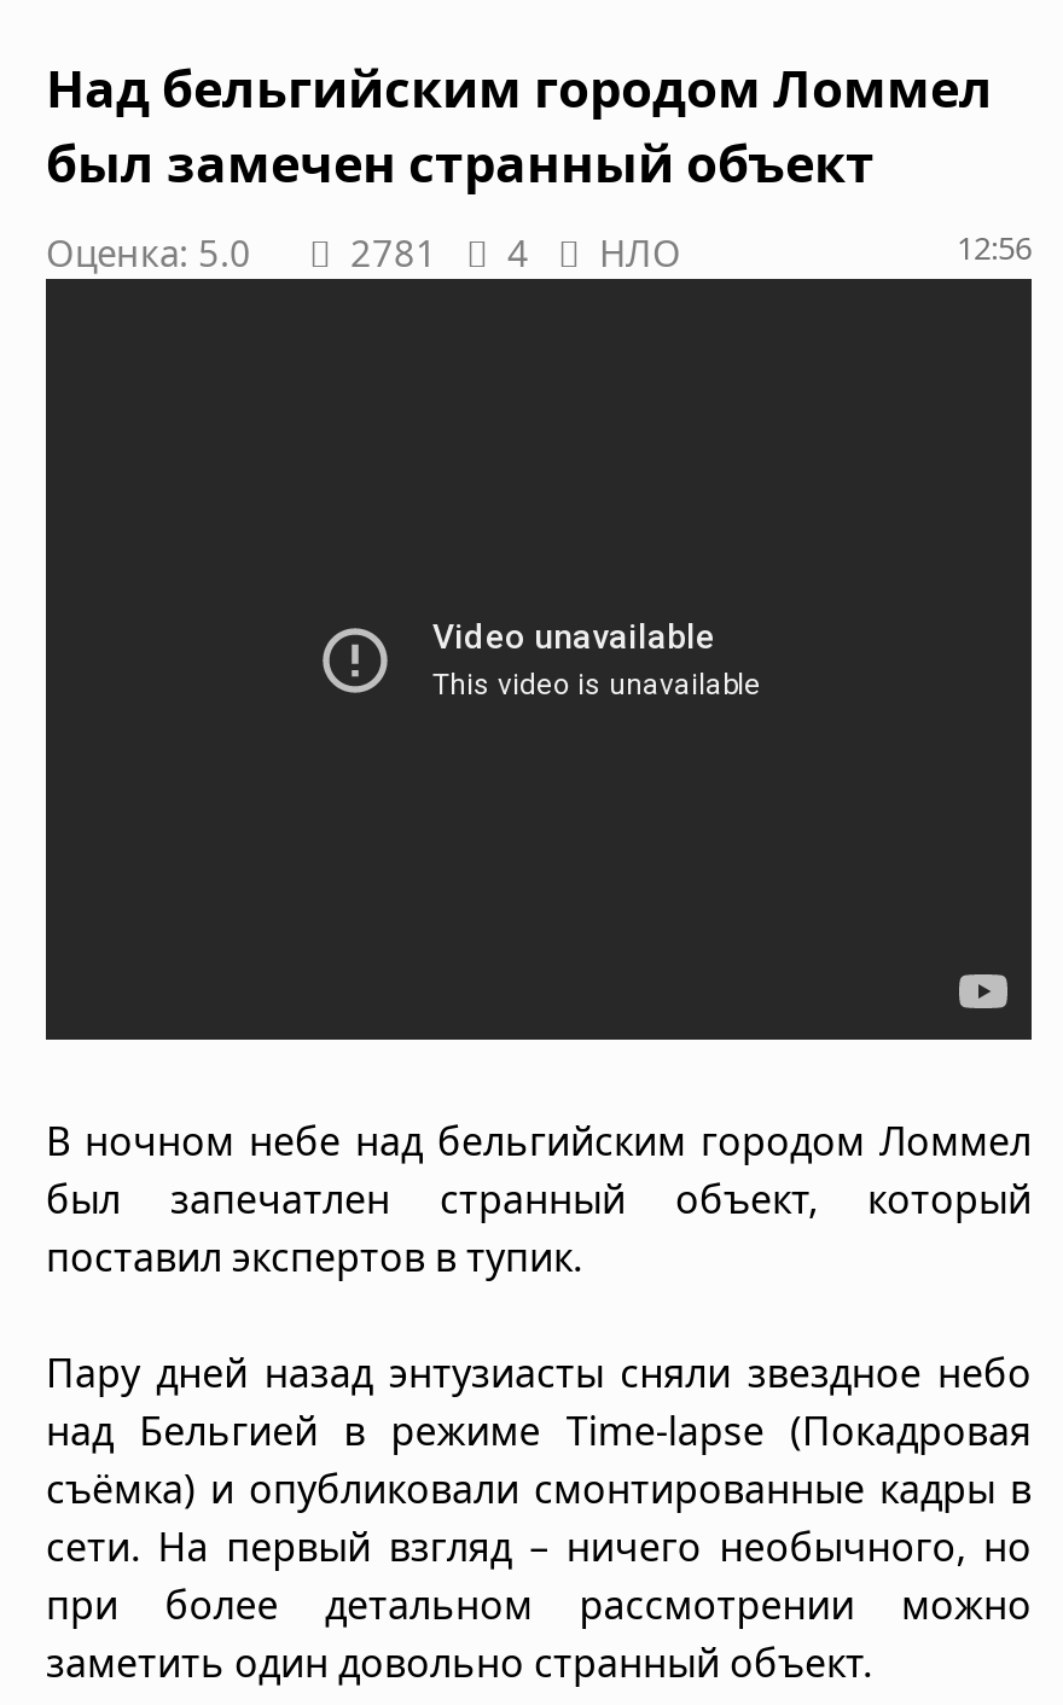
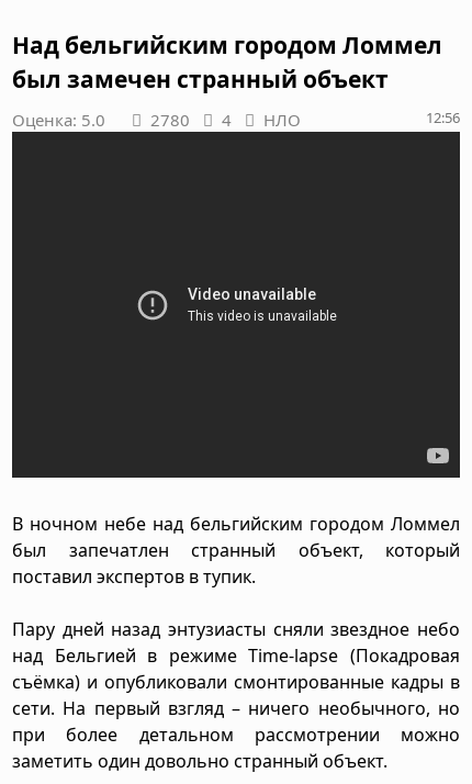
[46,228,681,276] Оценка: 5.0 2781 4 НЛО -> [12,108,301,130] Оценка: 5.0 2780 4 НЛО

